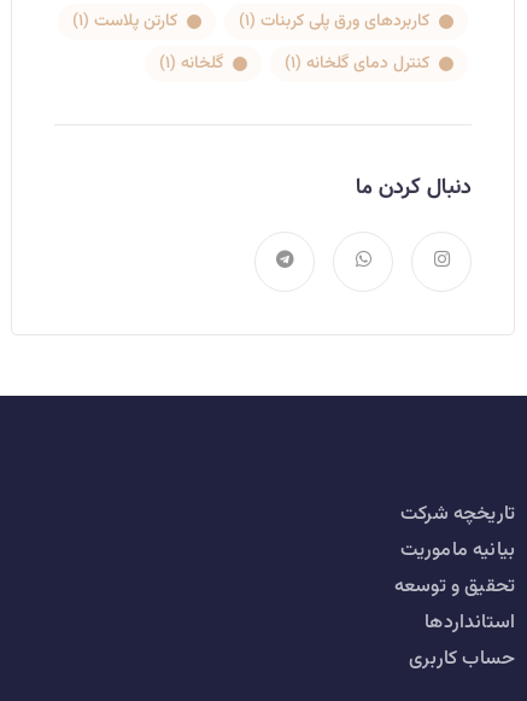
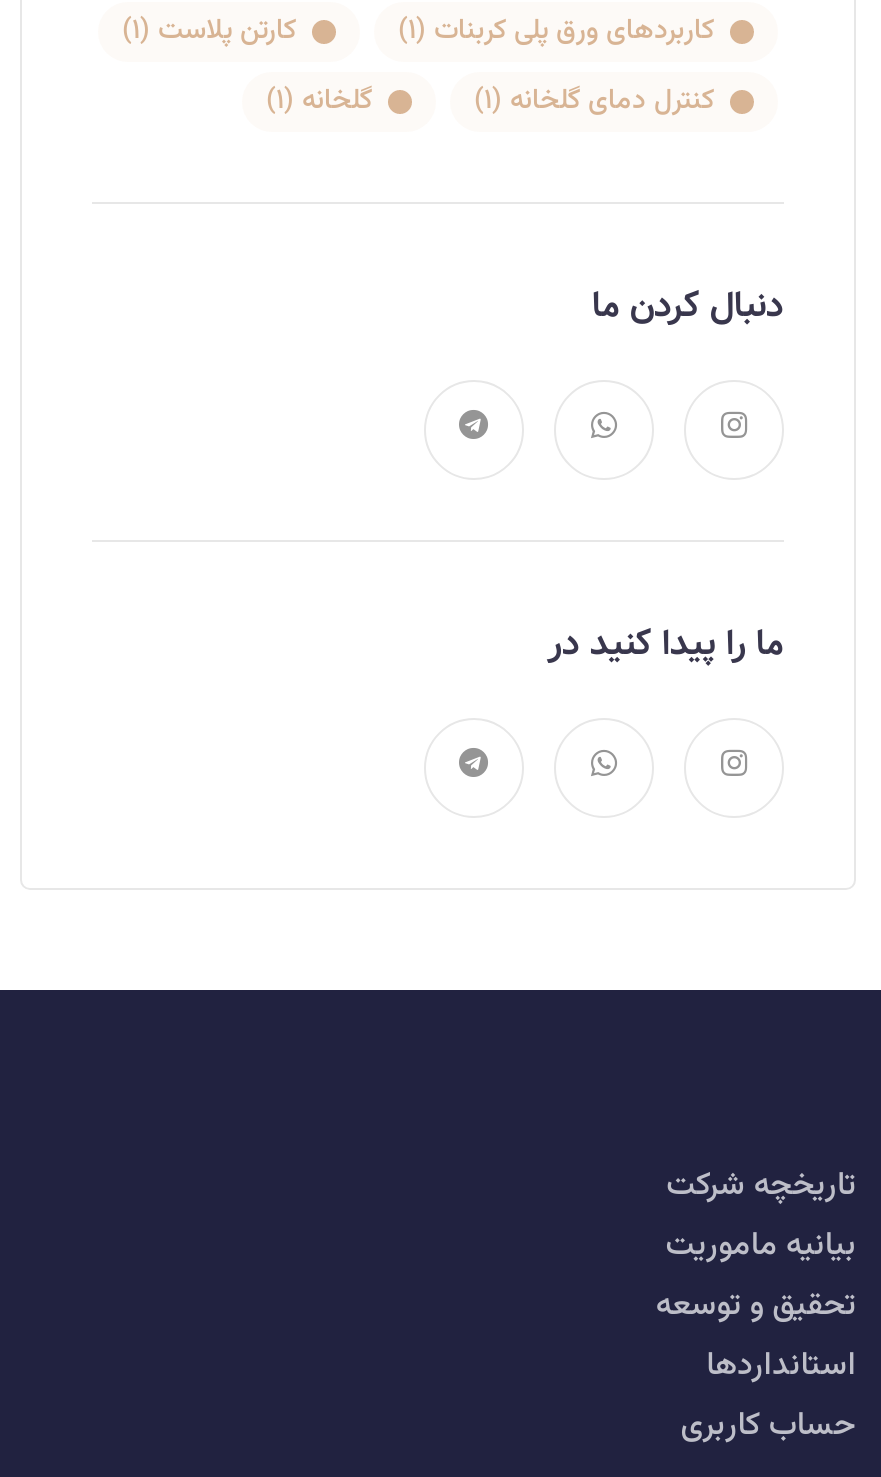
none -> [548,615,784,671] ما را پیدا کنید در

